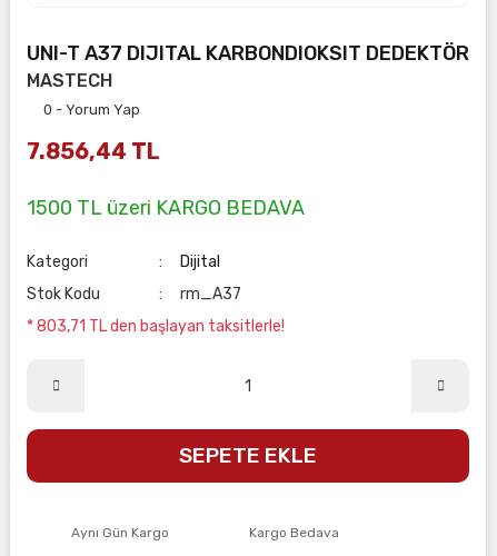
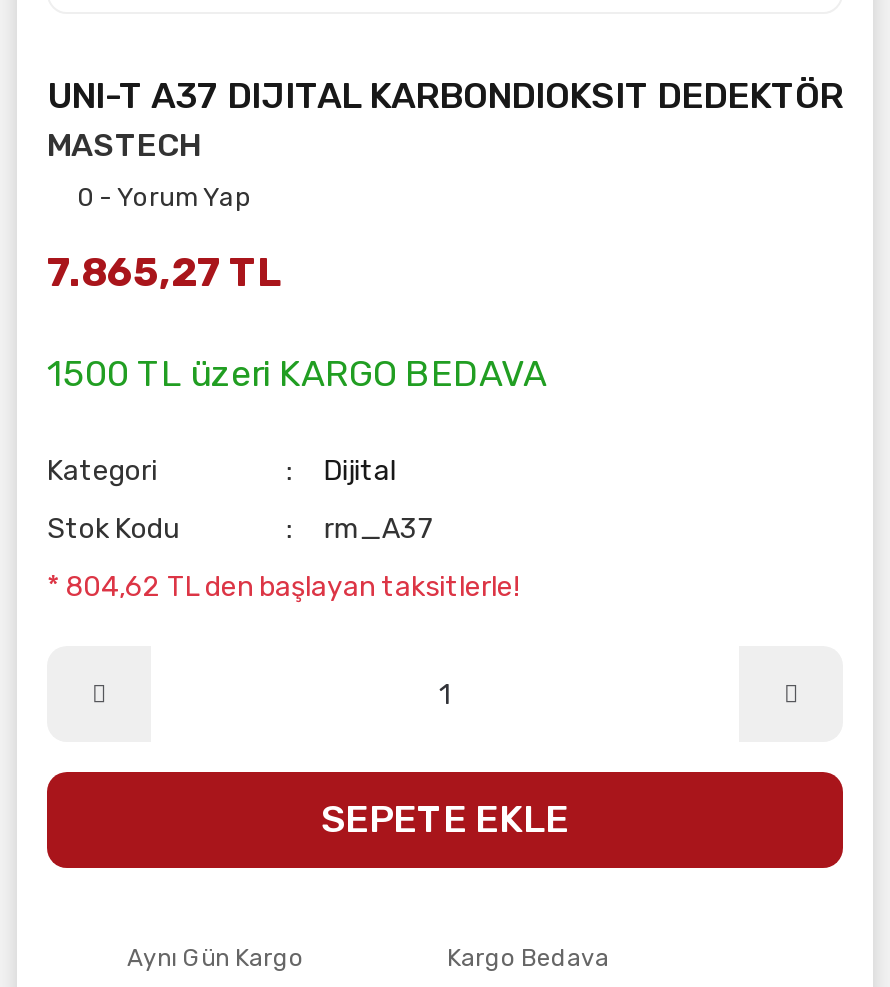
[27,138,160,165] 7.856,44 TL -> [47,248,281,296] 7.865,27 TL
[27,317,285,336] * 803,71 TL den başlayan taksitlerle! -> [47,570,519,604] * 804,62 TL den başlayan taksitlerle!

